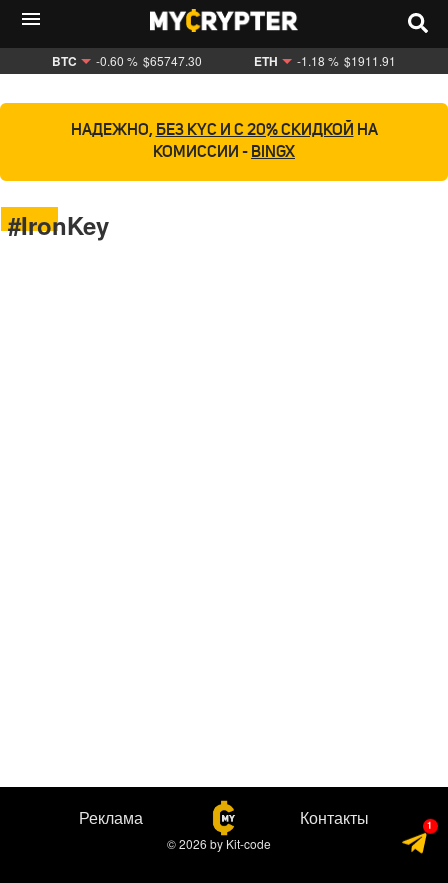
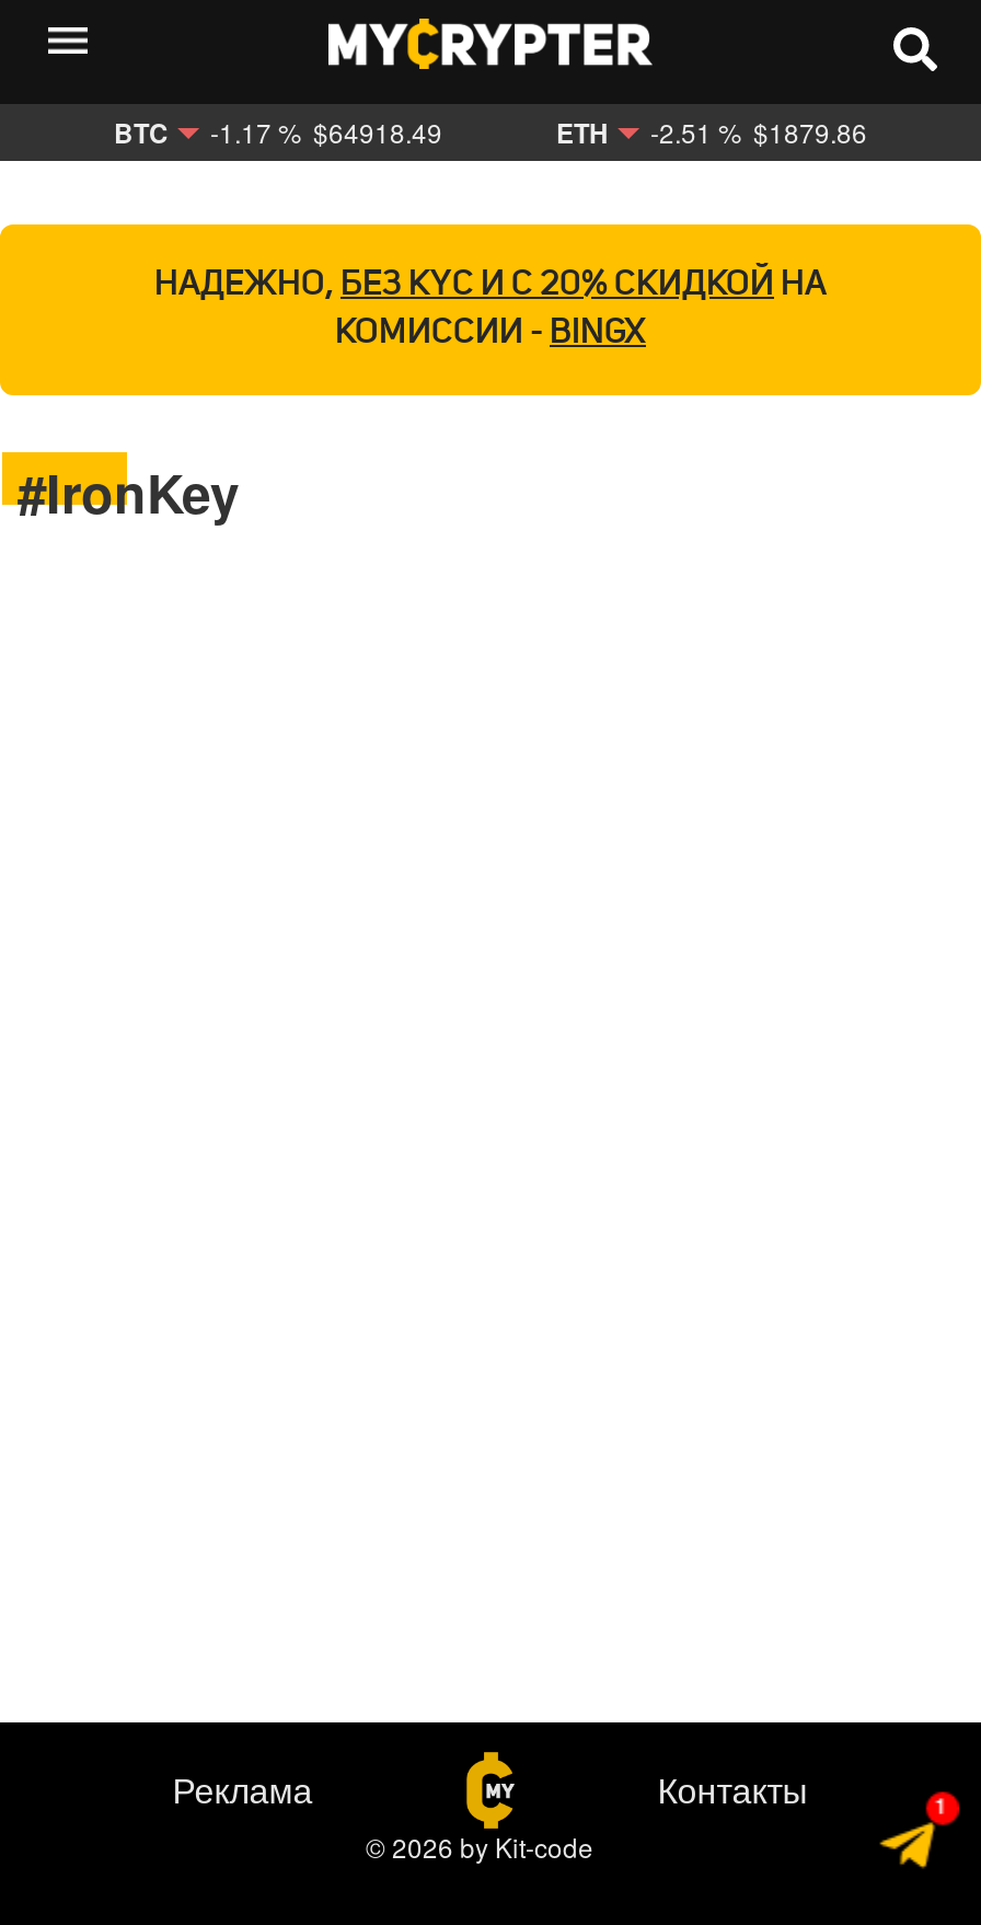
[52,52,202,70] BTC -0.60 % $65747.30 -> [114,113,442,152] BTC -1.17 % $64918.49
[254,52,396,70] ETH -1.18 % $1911.91 -> [556,113,867,152] ETH -2.51 % $1879.86

